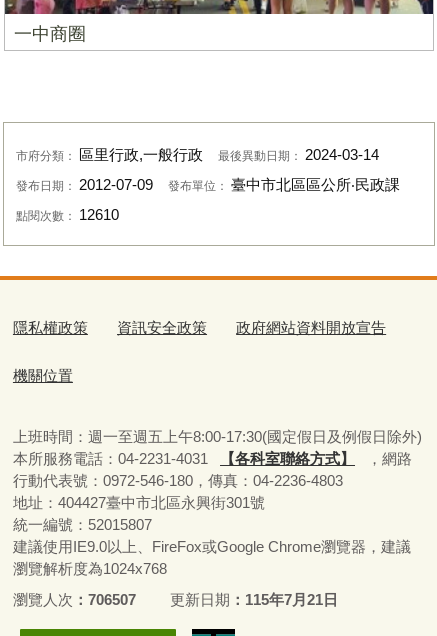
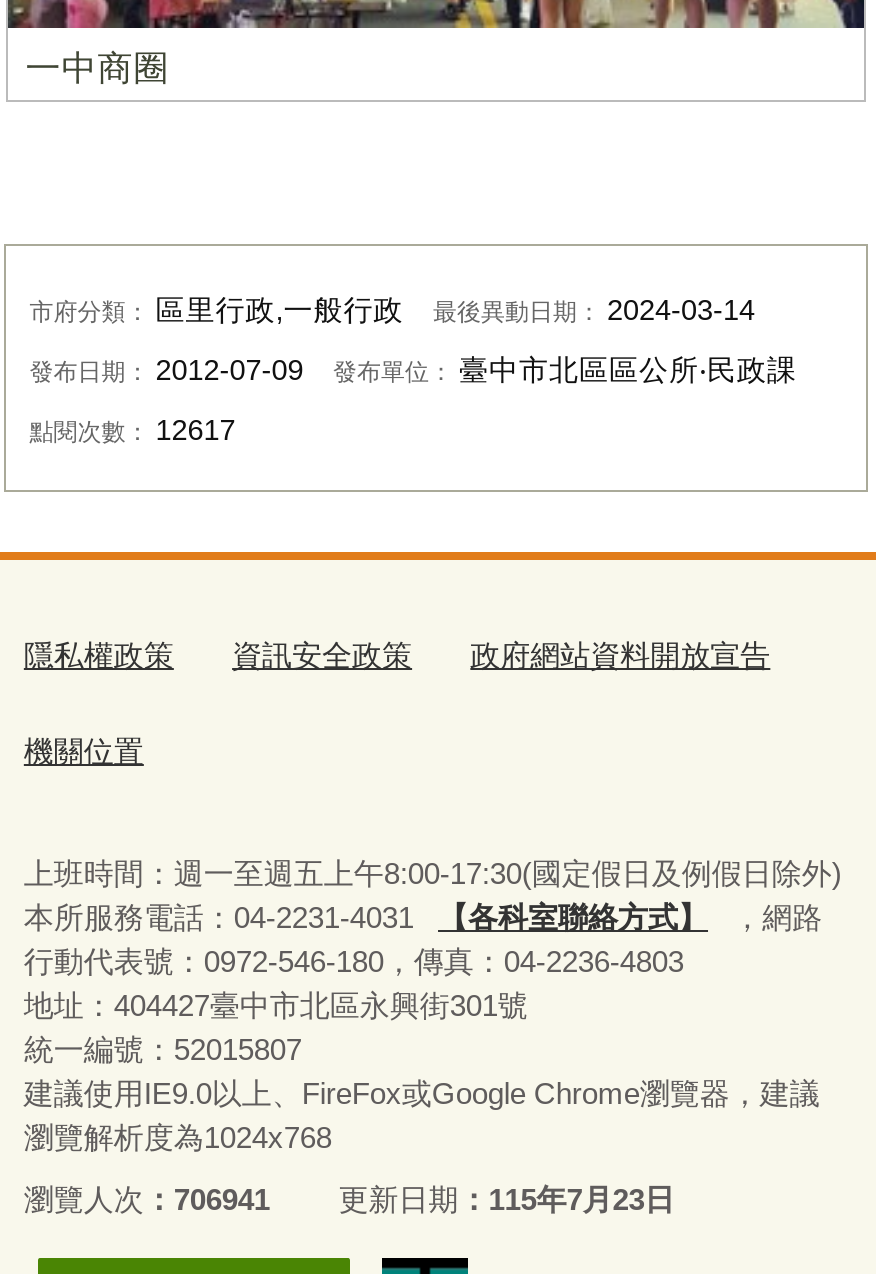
[16,207,119,223] 點閱次數：12610 -> [29,414,235,446] 點閱次數：12617
[13,591,136,608] 瀏覽人次 706507 -> [24,1182,270,1216] 瀏覽人次 706941
[170,591,338,608] 更新日期 115年7月21日 -> [338,1182,674,1216] 更新日期 115年7月23日

